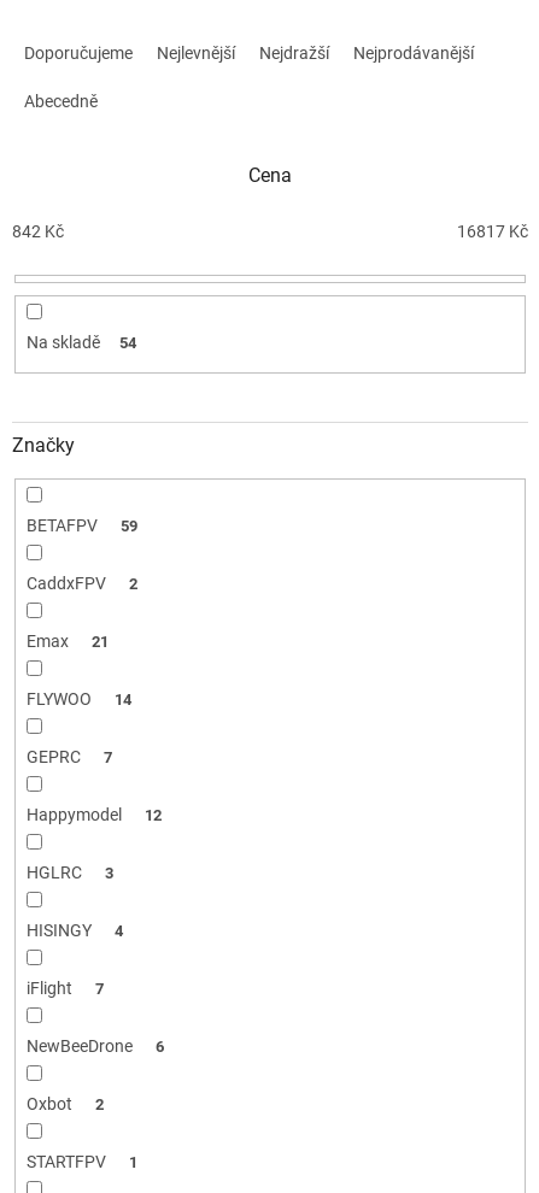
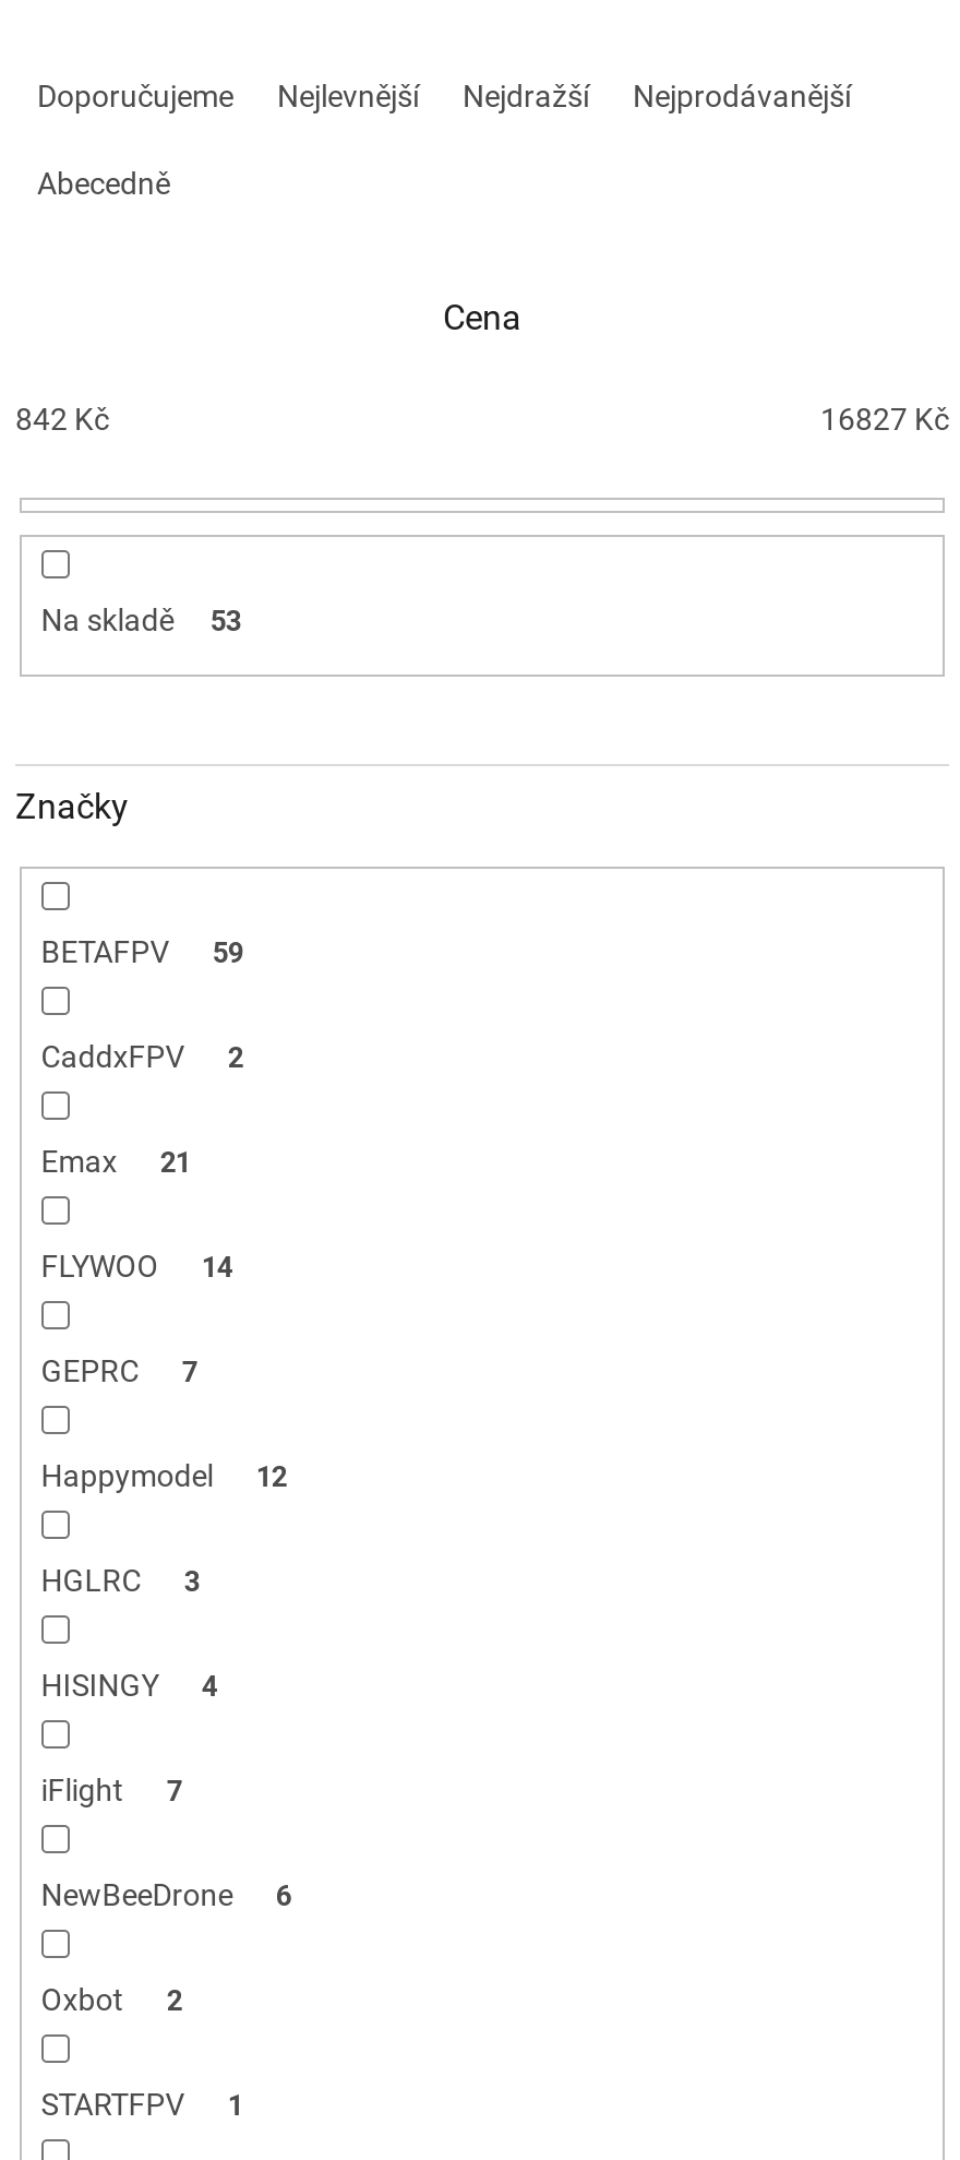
[457,221,528,241] 16817 Kč -> [820,401,949,436] 16827 Kč
[120,333,137,351] 54 -> [210,604,241,637] 53

